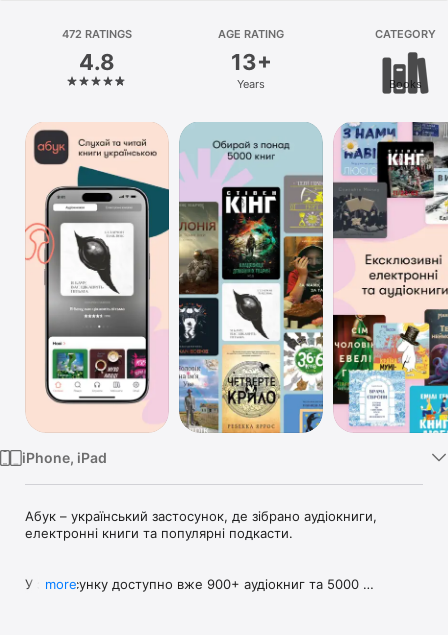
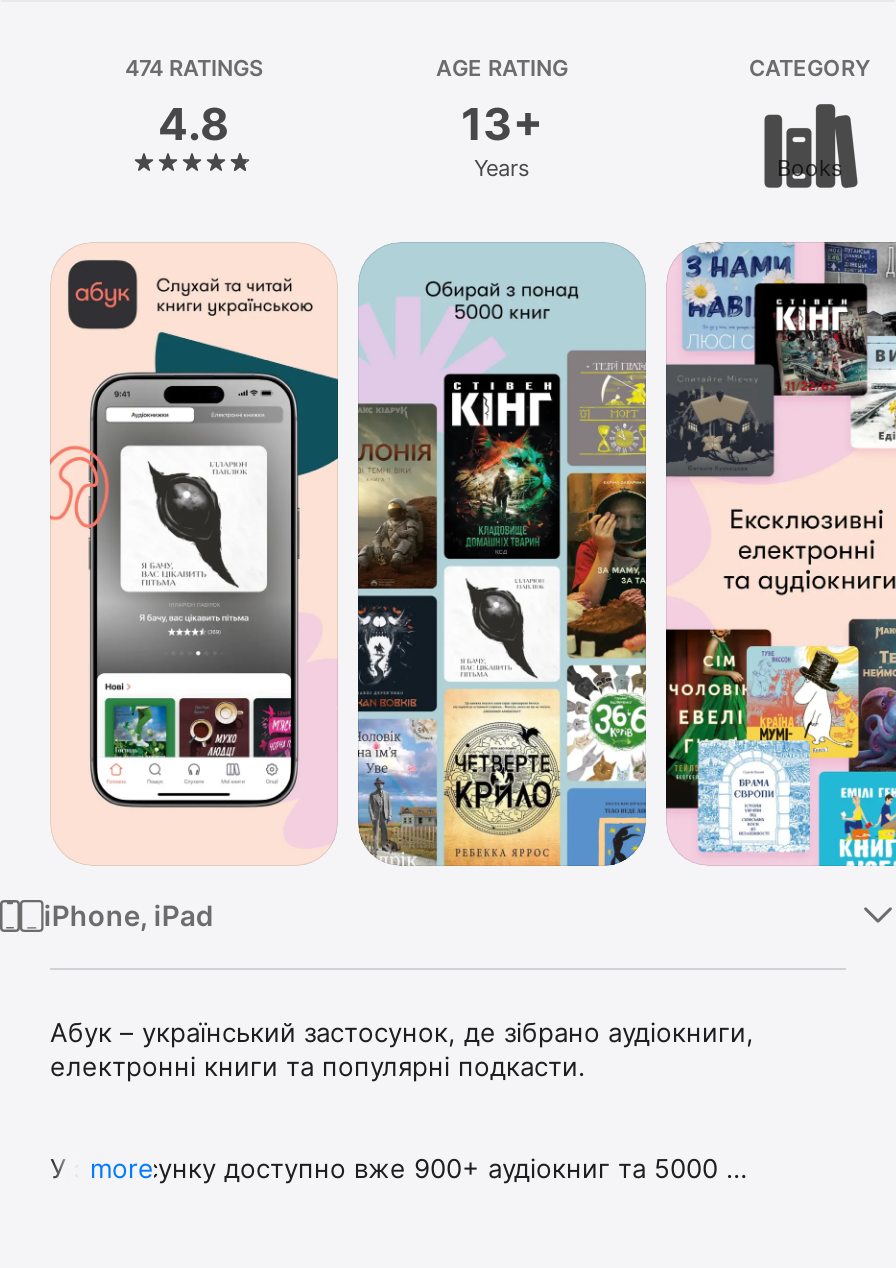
[62,27,132,41] 472 RATINGS -> [125,54,263,82] 474 RATINGS

